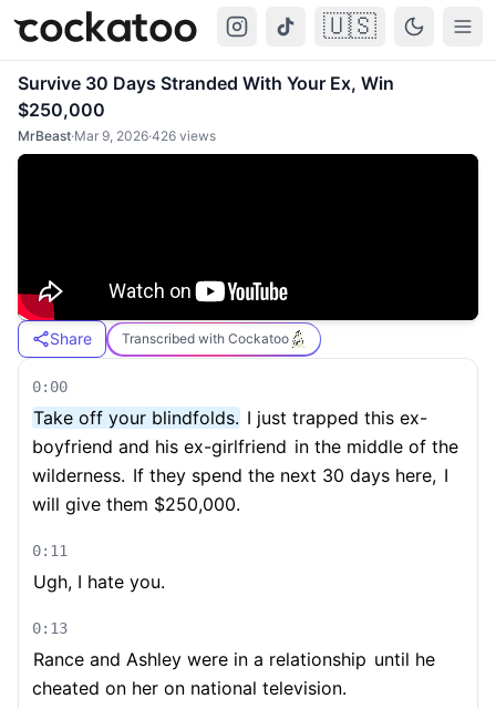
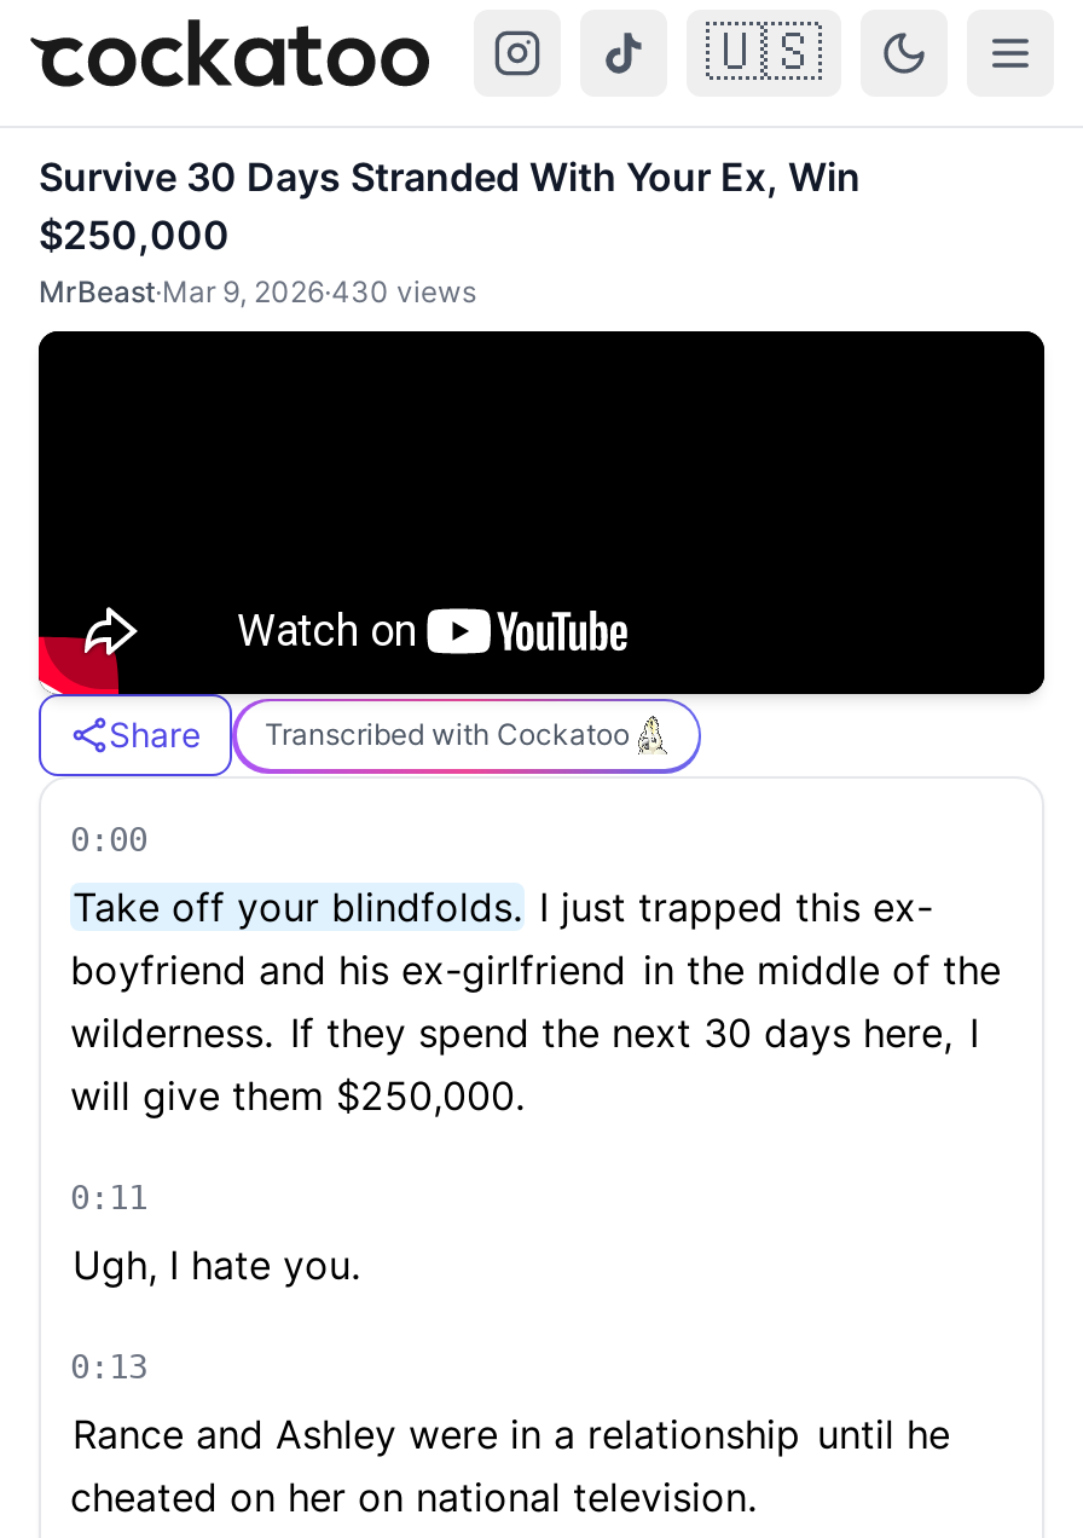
[18,127,216,144] MrBeast·Mar 9, 2026·426 views -> [39,273,476,310] MrBeast·Mar 9, 2026·430 views

